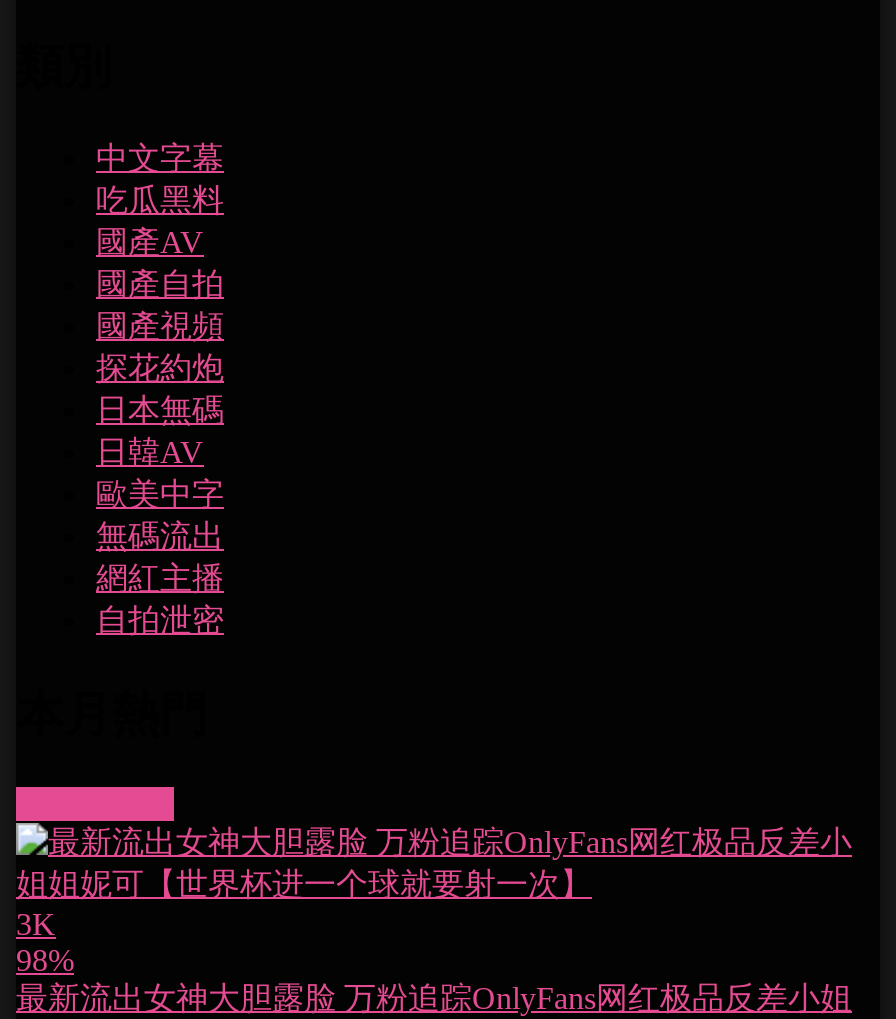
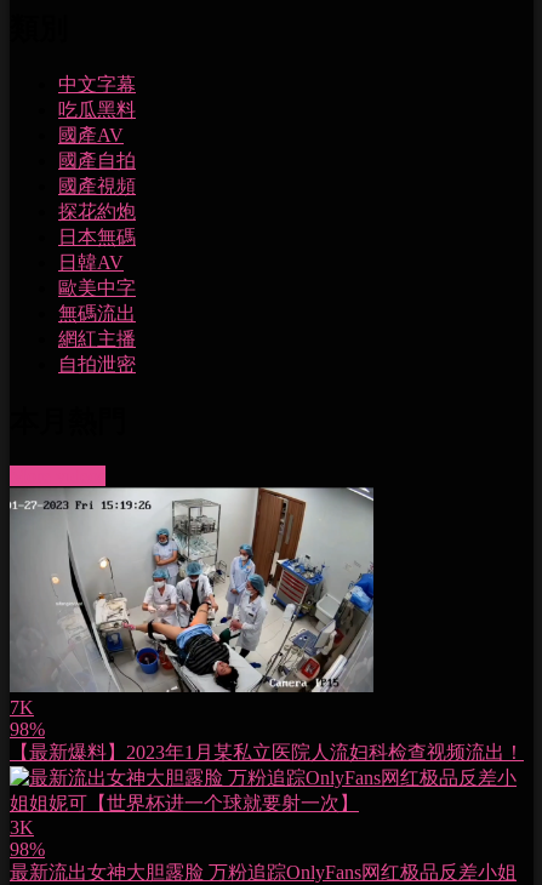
none -> [8,486,524,762] [image] | 7K | 98% | 【最新爆料】2023年1月某私立医院人流妇科检查视频流出！

